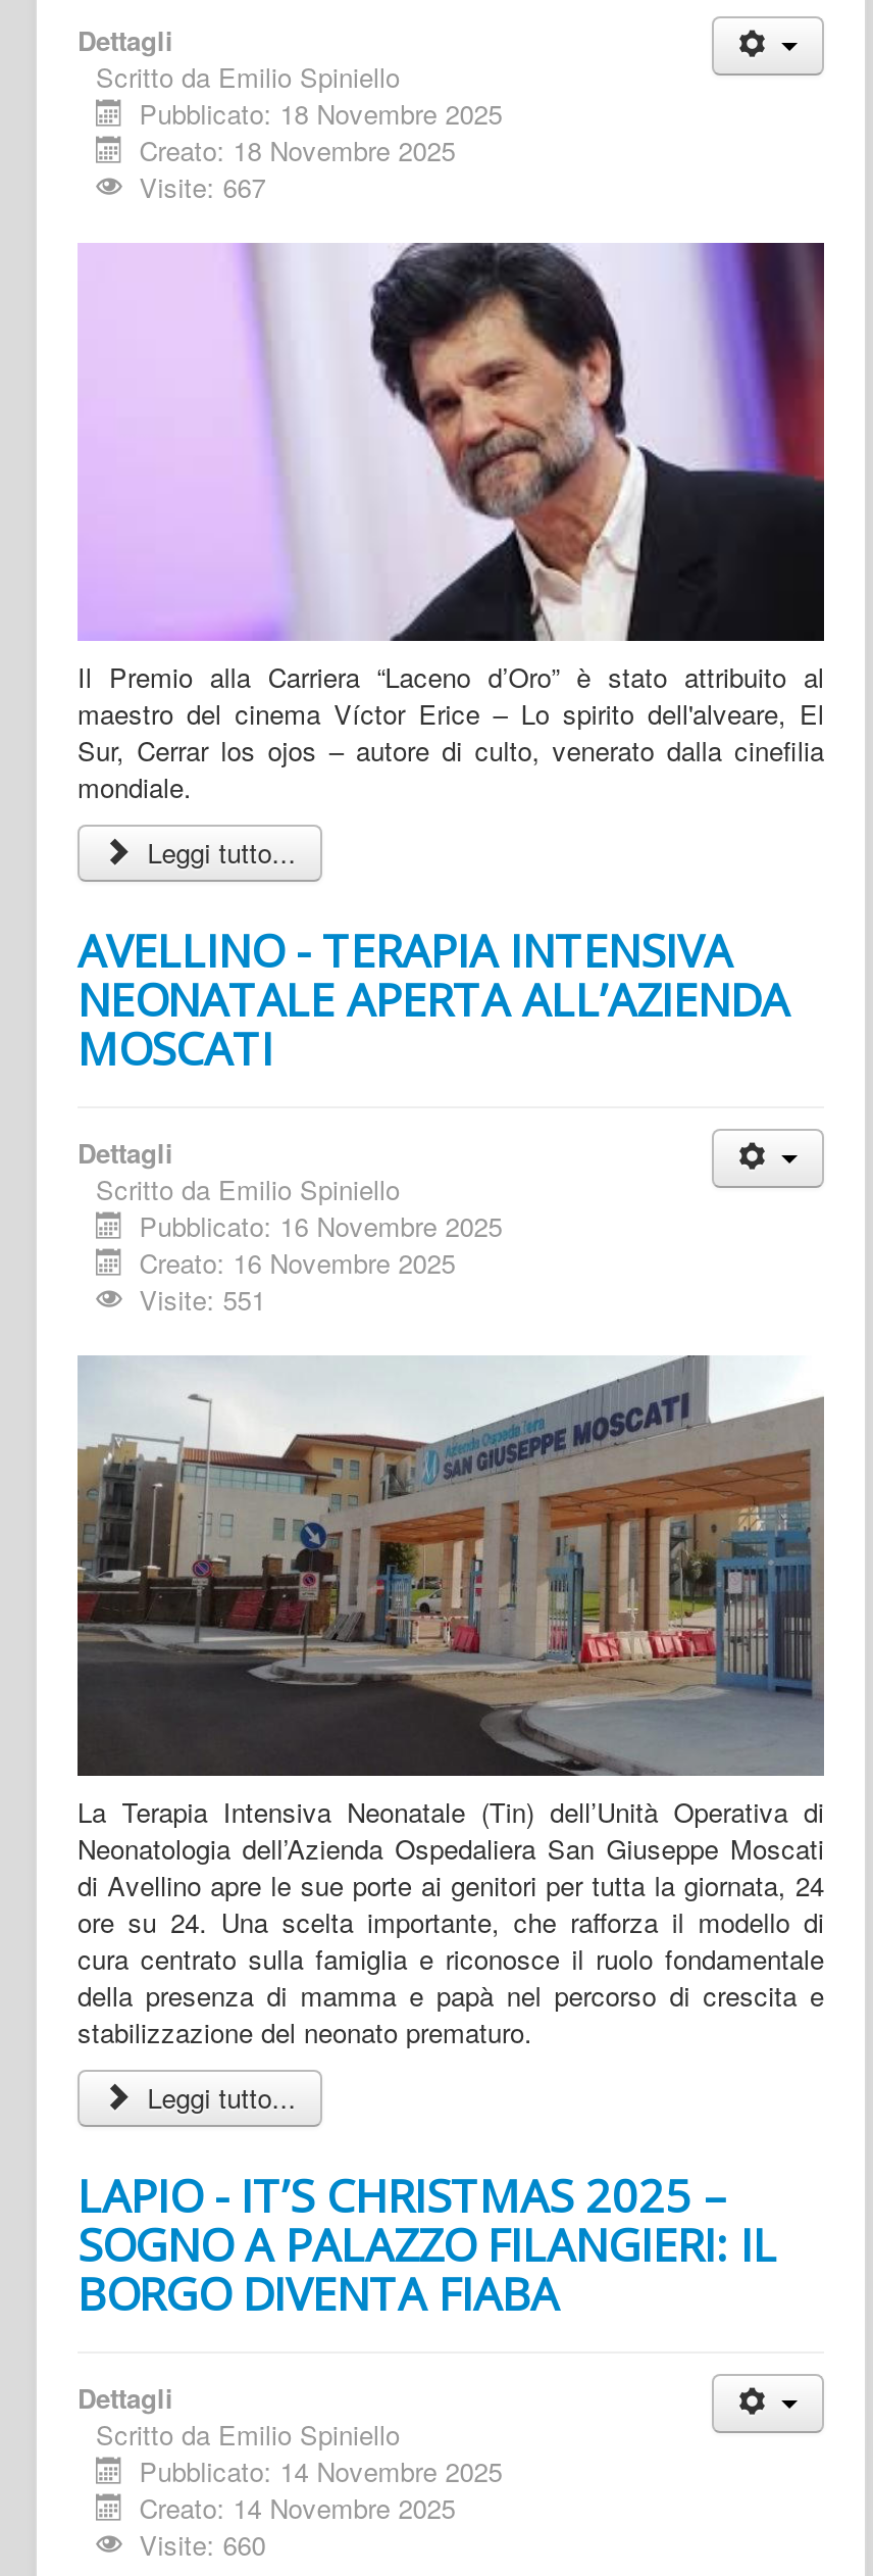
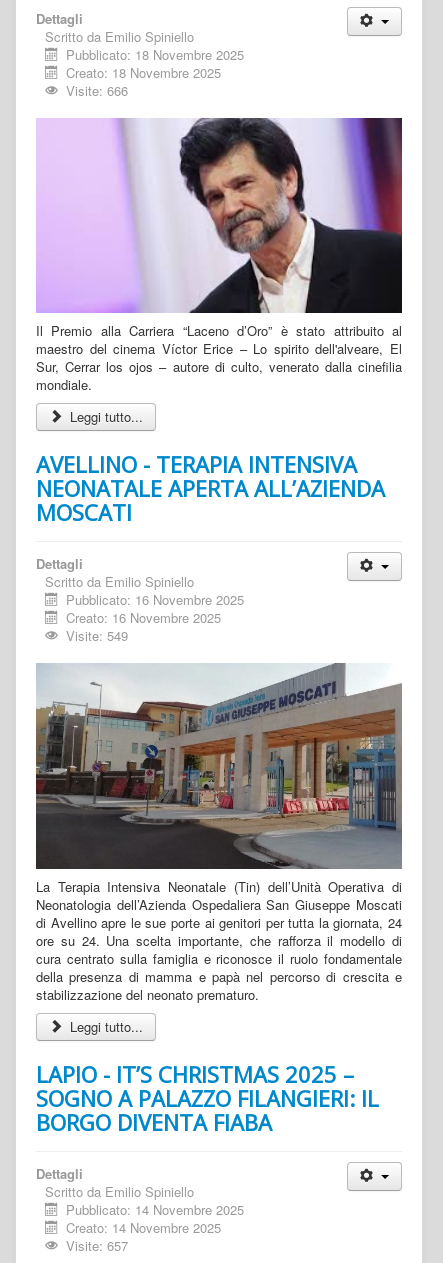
[139,167,266,206] Visite: 667 -> [66,81,128,100] Visite: 666
[139,1279,266,1318] Visite: 551 -> [66,626,128,645] Visite: 549
[139,2525,266,2563] Visite: 660 -> [66,1236,128,1255] Visite: 657

